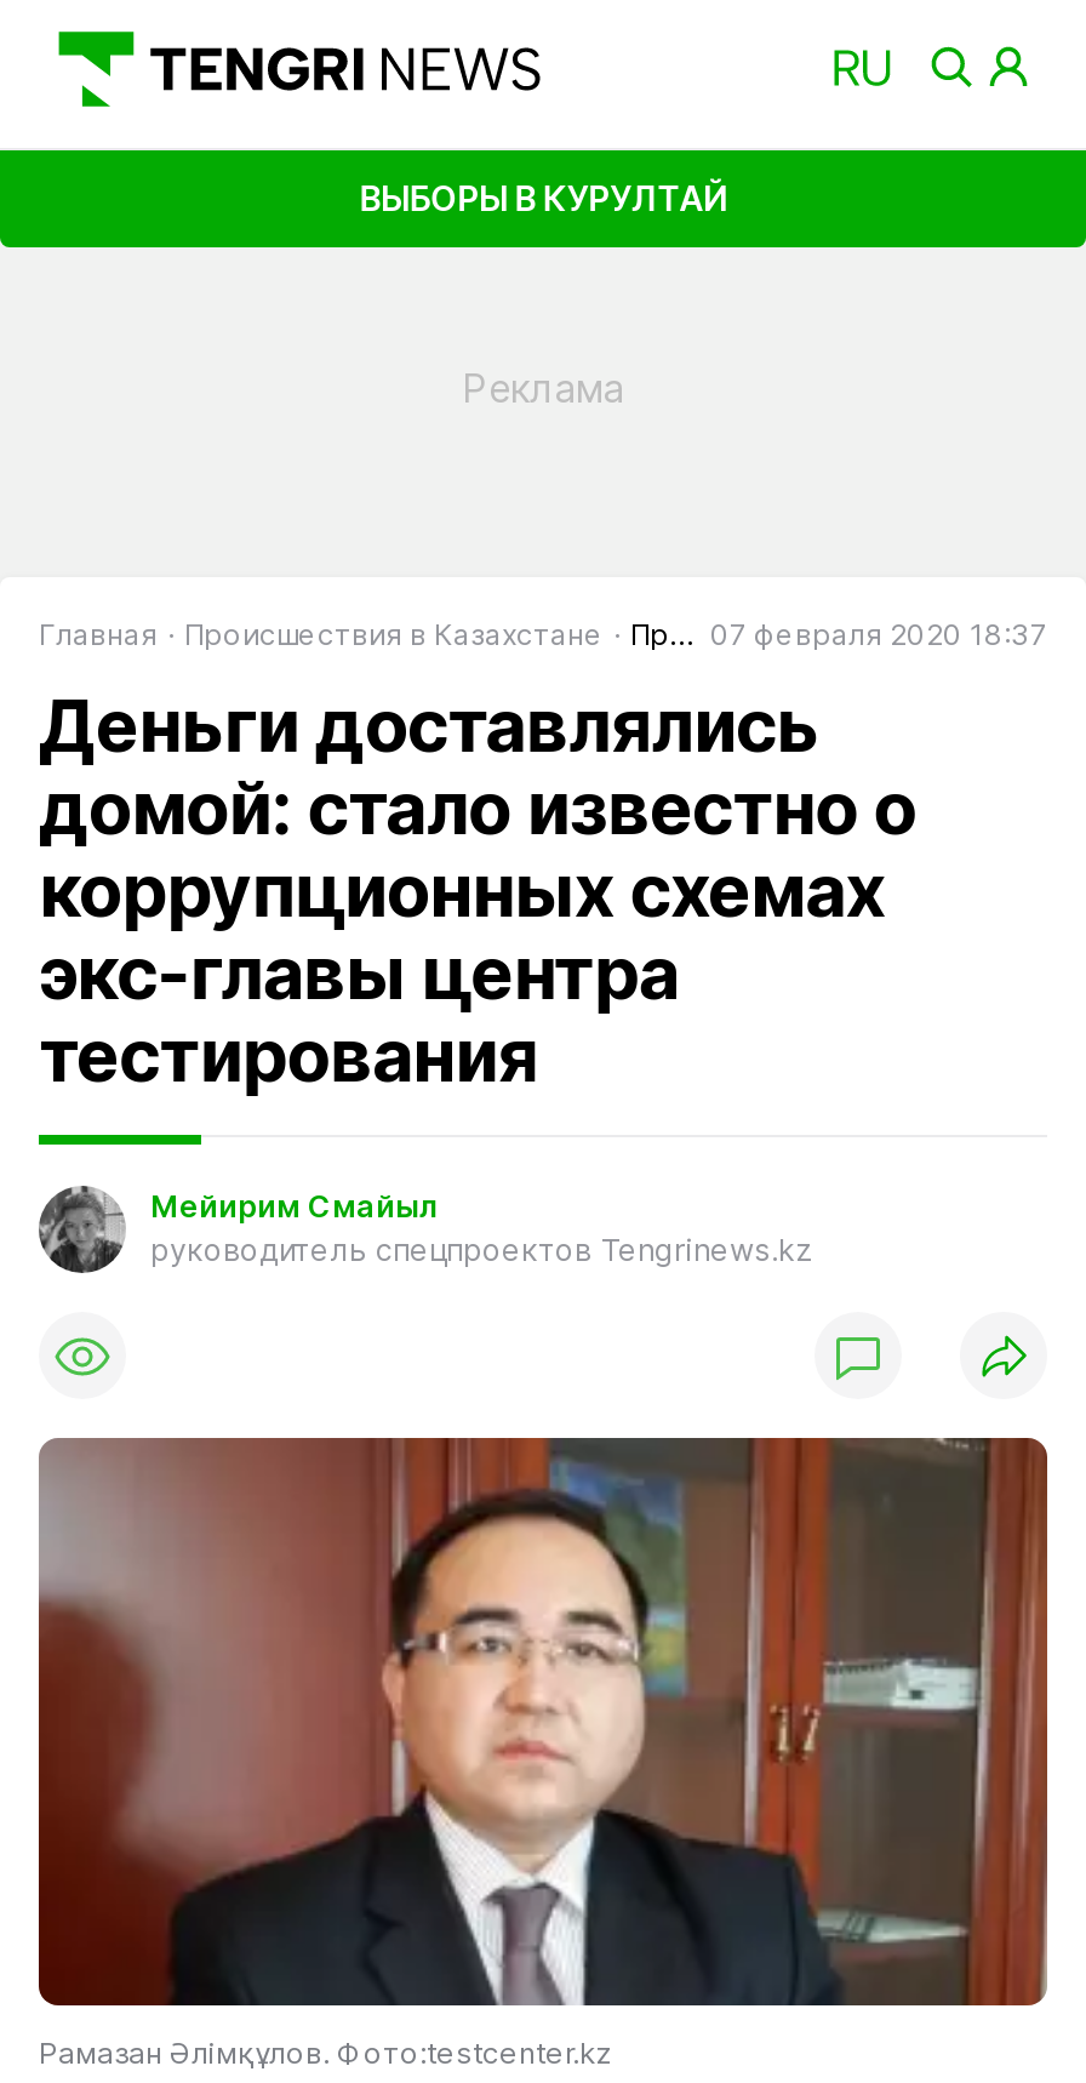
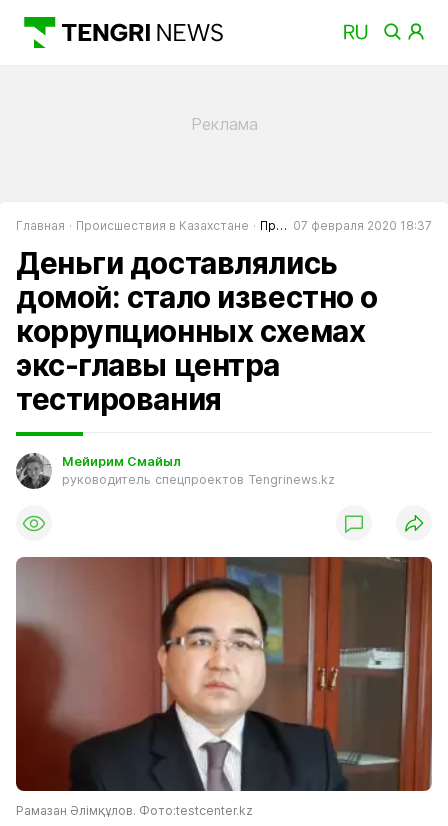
[359,176,727,218] ВЫБОРЫ В КУРУЛТАЙ -> none

